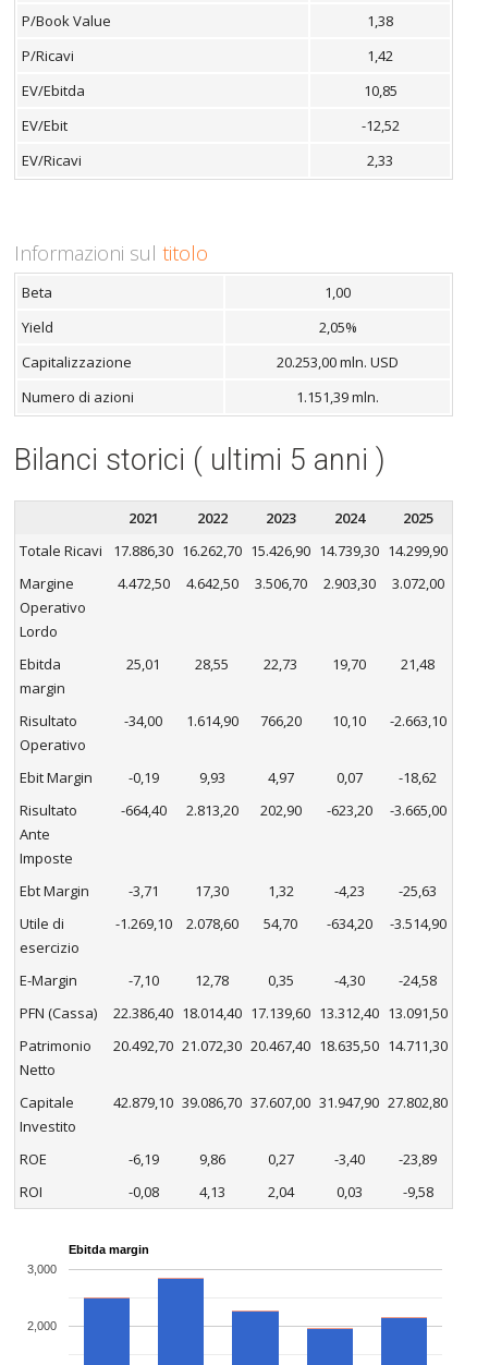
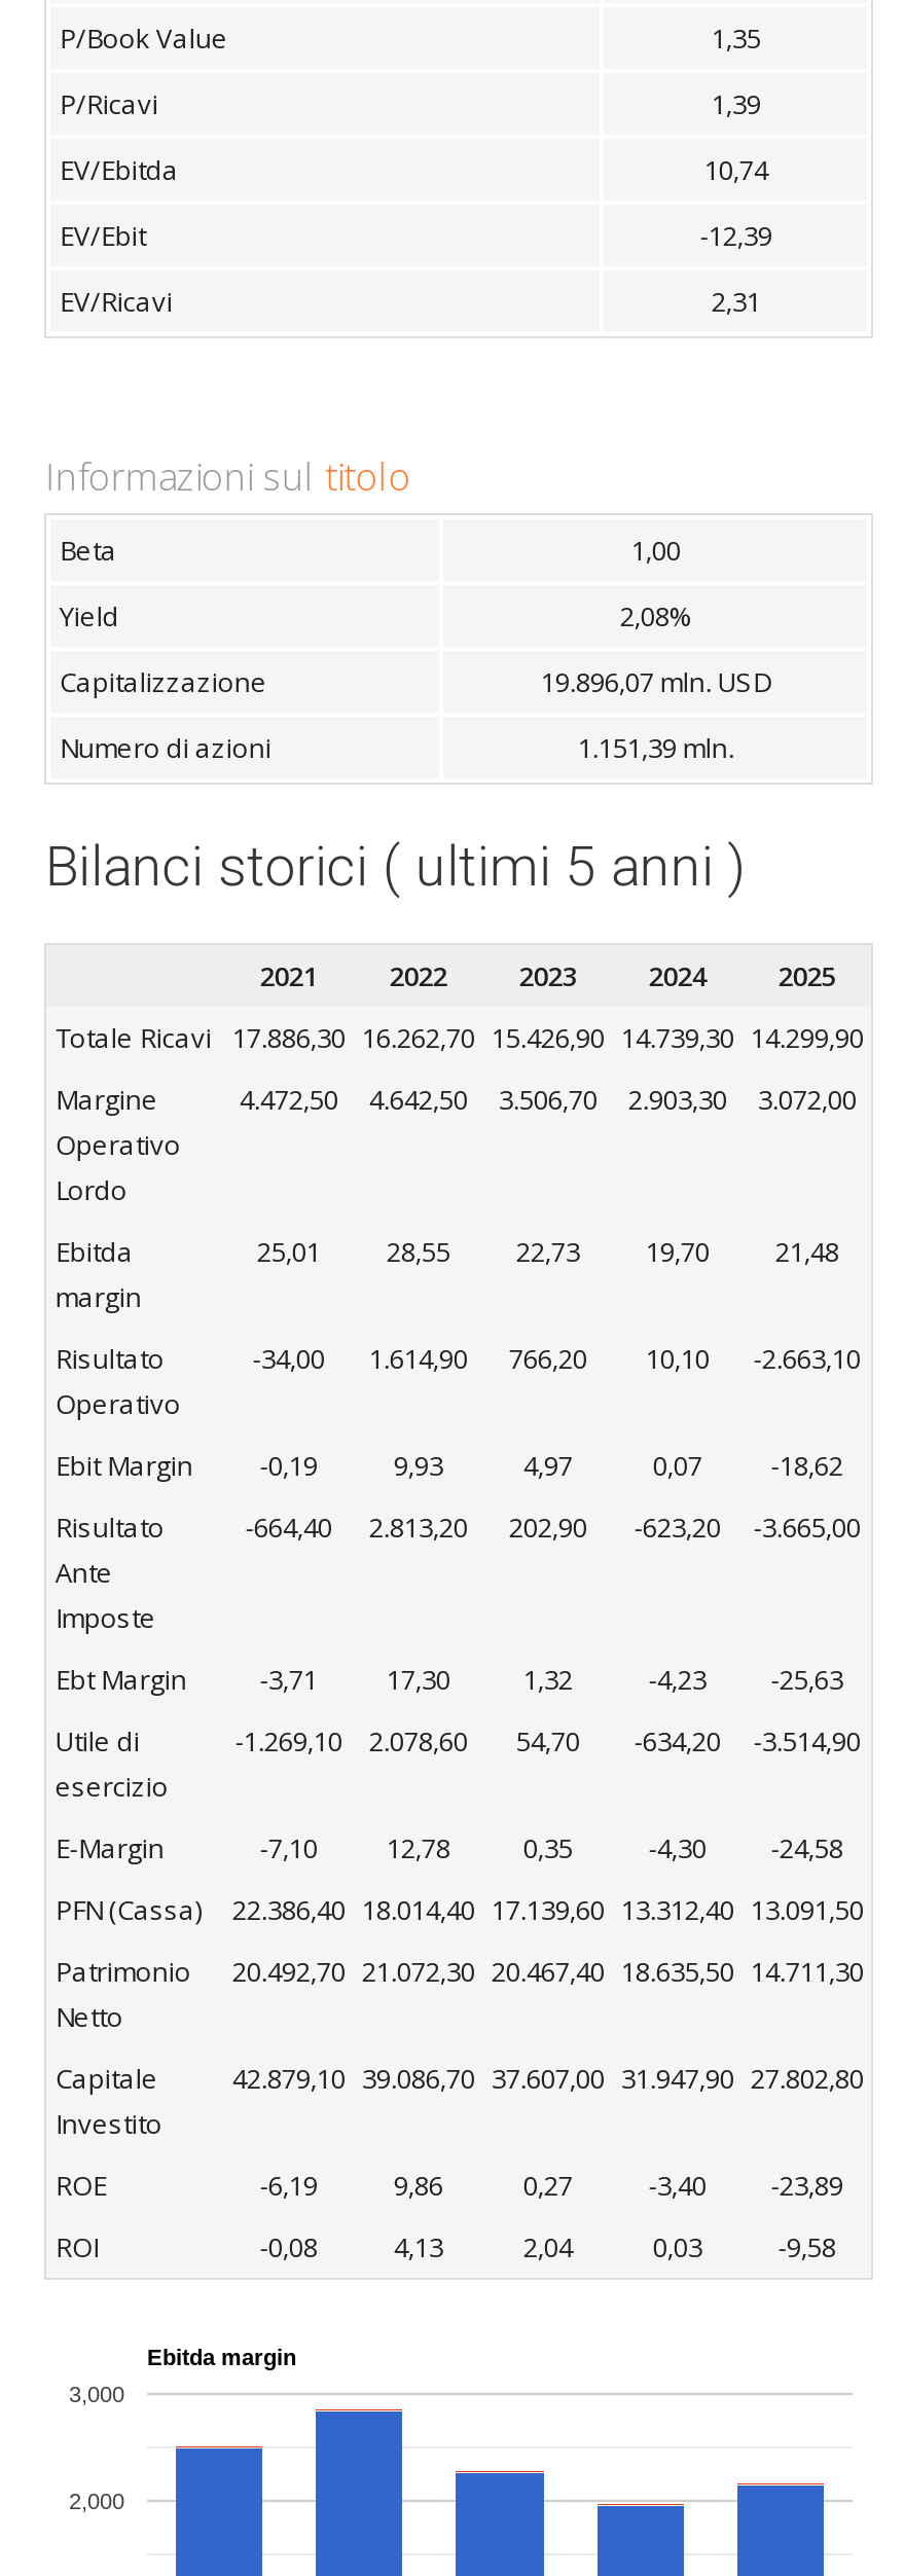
[367,11,394,31] 1,38 -> [711,20,761,57] 1,35
[367,46,394,65] 1,42 -> [711,85,761,122] 1,39
[364,81,397,100] 10,85 -> [704,151,768,188] 10,74
[361,116,400,135] -12,52 -> [700,217,772,254] -12,39
[367,150,394,170] 2,33 -> [711,283,761,320] 2,31
[319,317,357,337] 2,05% -> [620,597,692,634] 2,08%
[277,352,399,372] 20.253,00 mln. USD -> [541,663,771,700] 19.896,07 mln. USD

